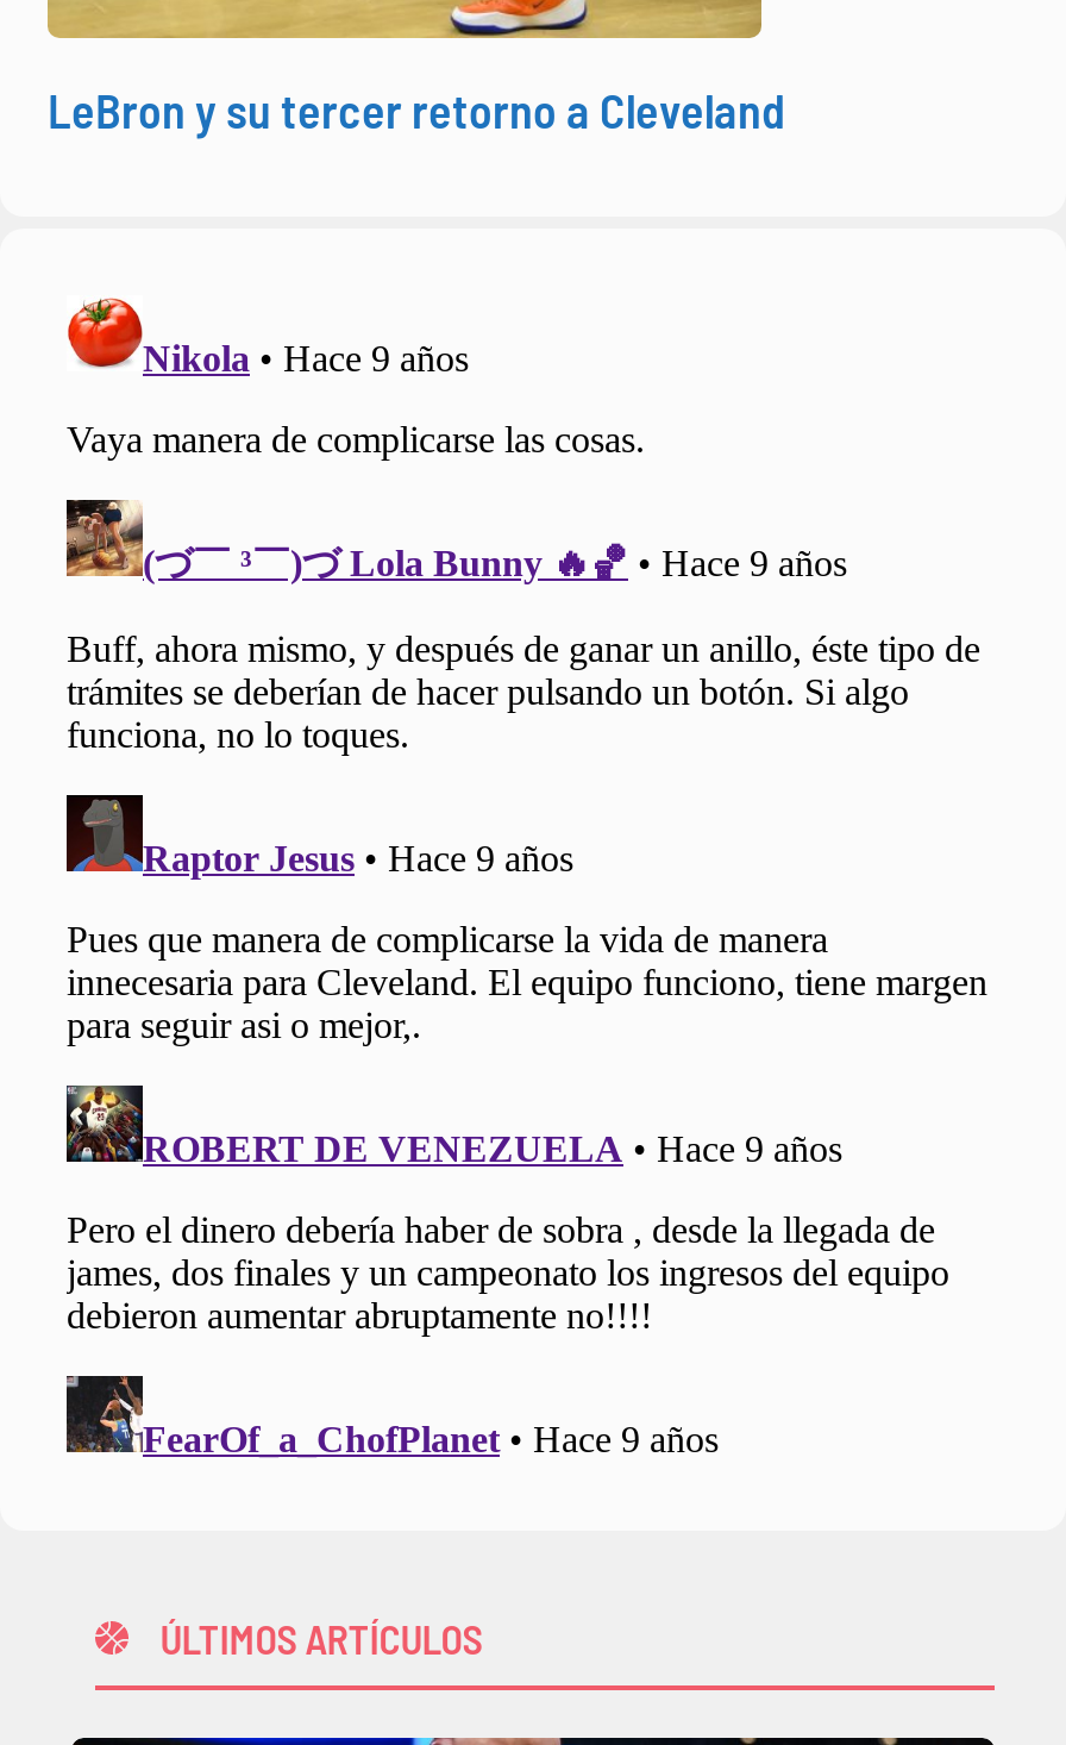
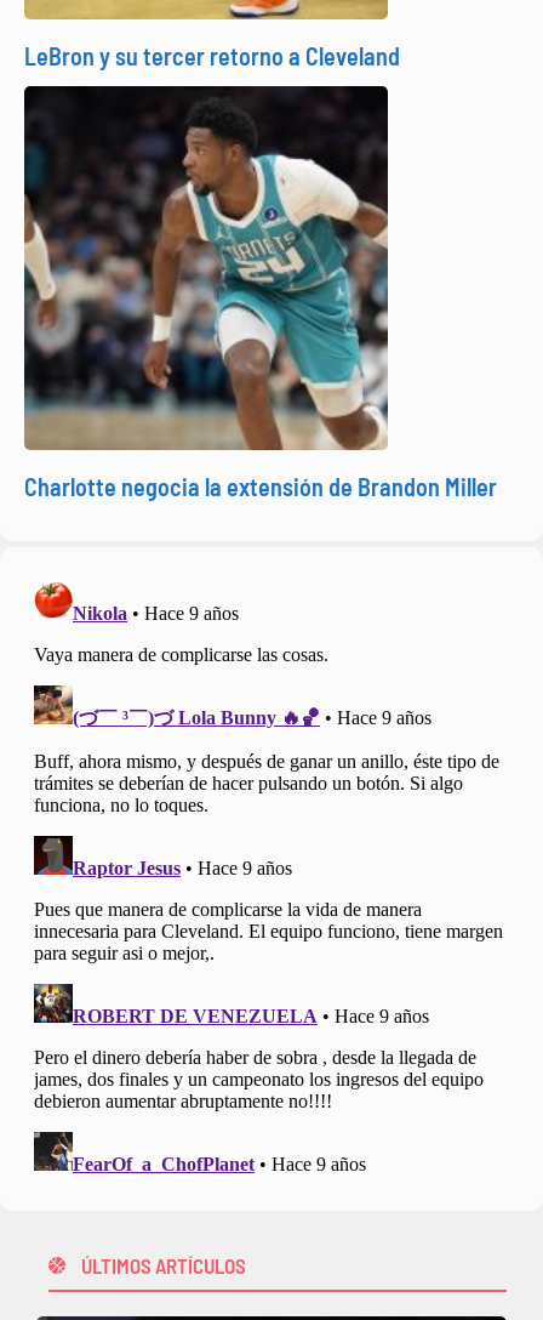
none -> [23,85,497,501] [image] | Charlotte negocia la extensión de Brandon Miller

